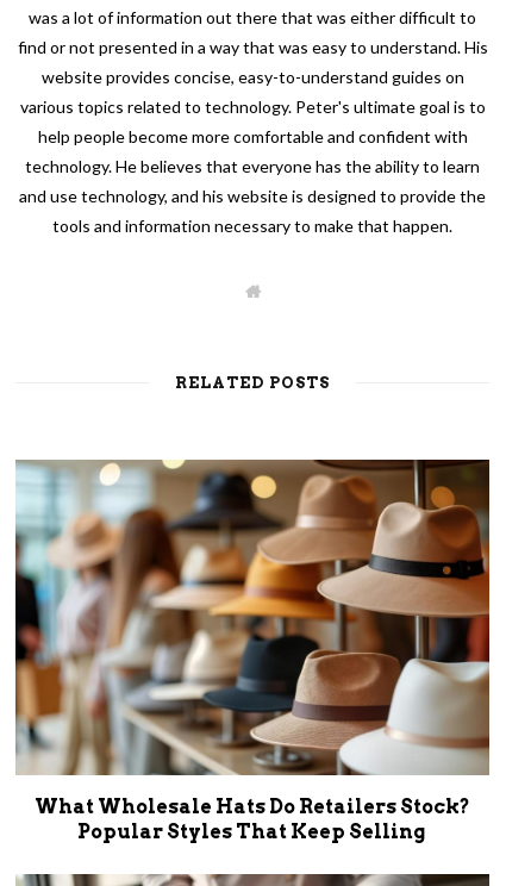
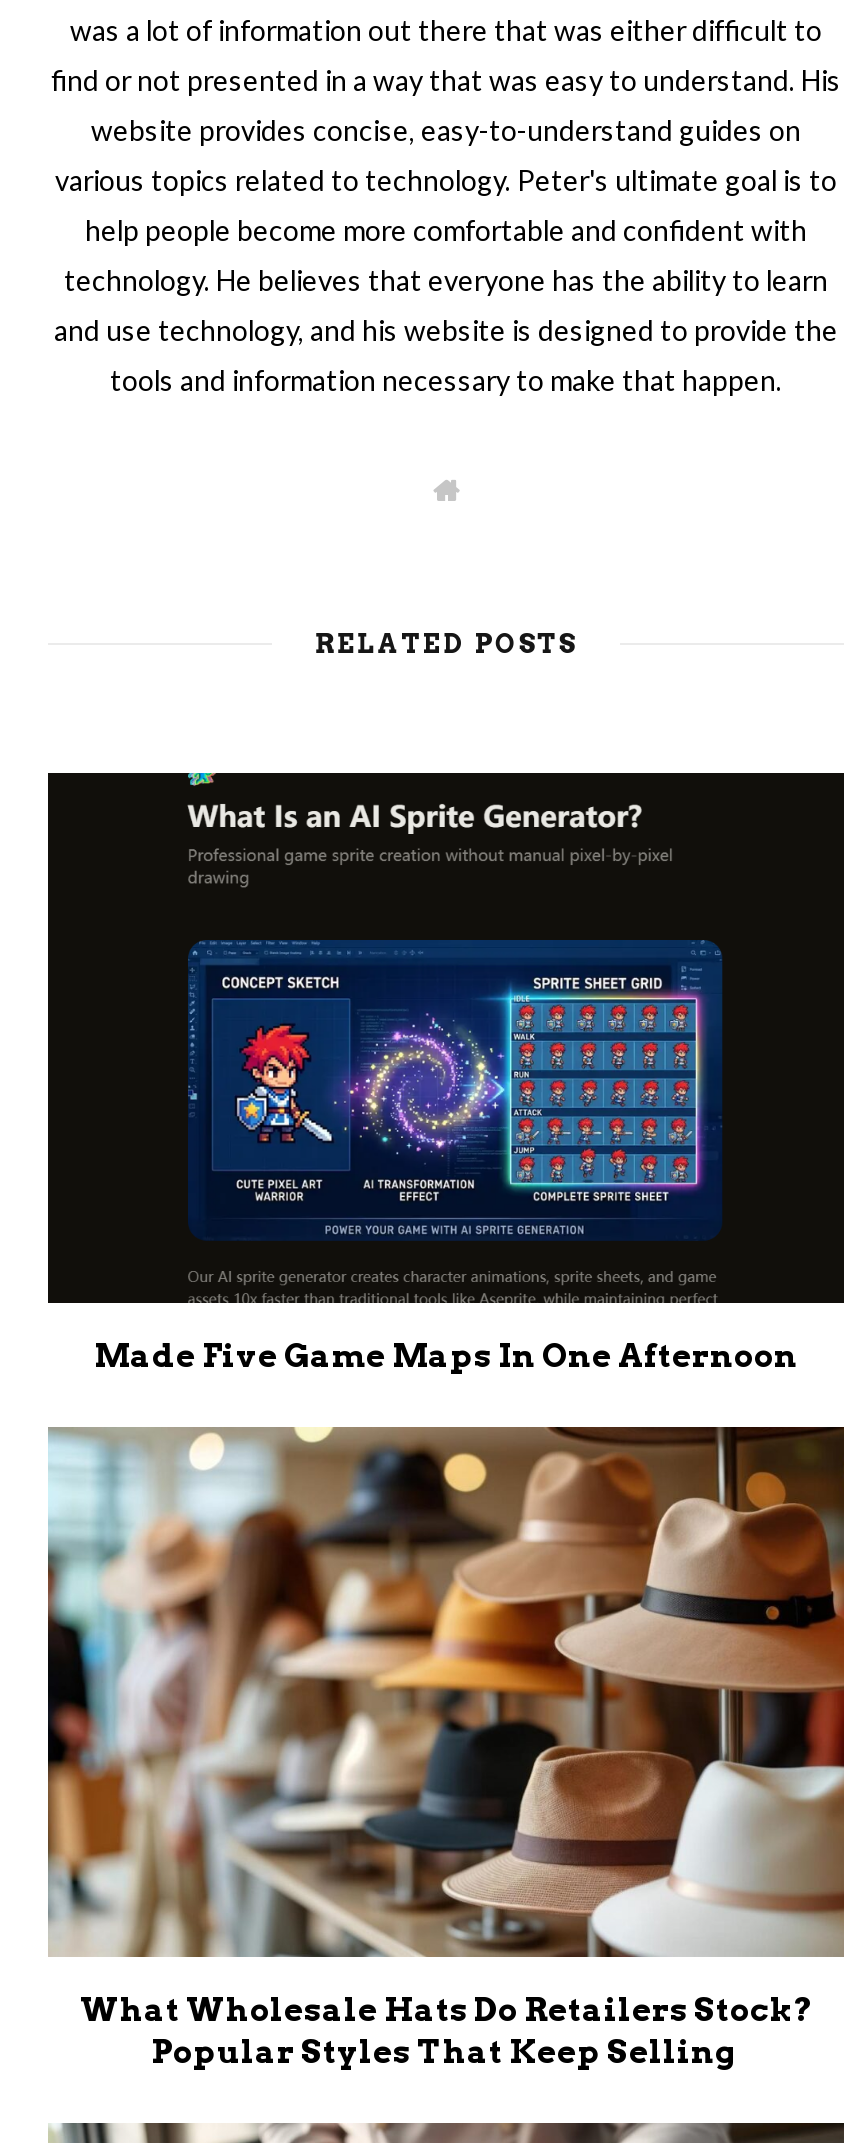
none -> [46,772,846,1374] [image] | Made Five Game Maps In One Afternoon

